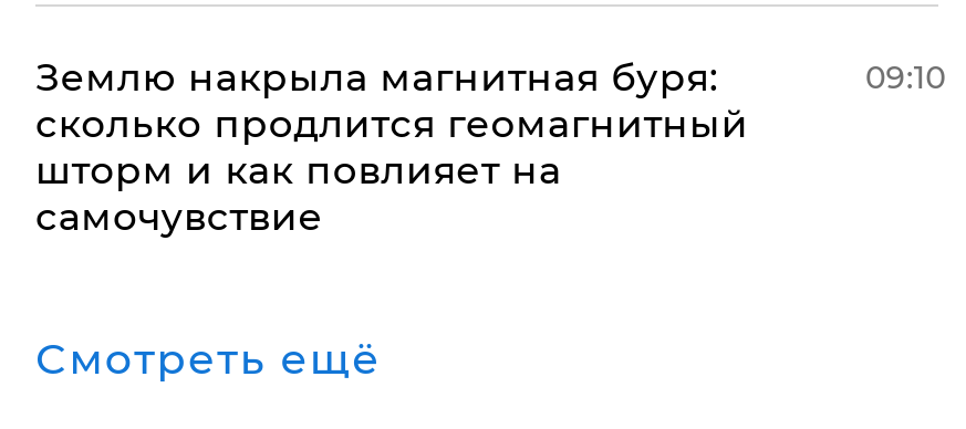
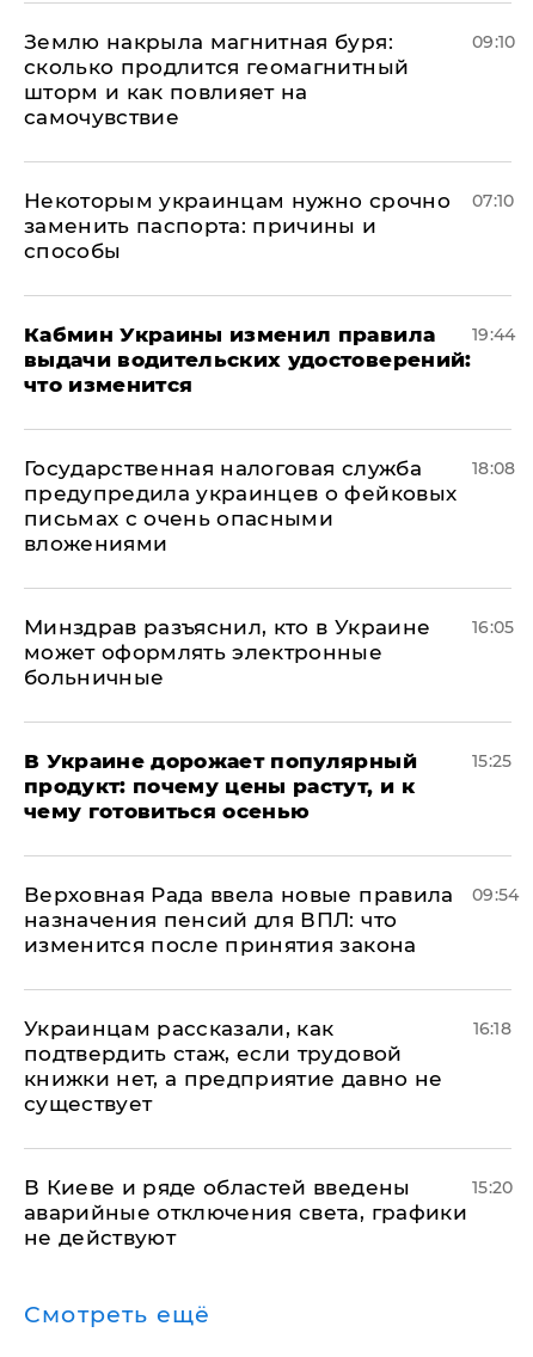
none -> [24,189,450,263] Некоторым украинцам нужно срочно | заменить паспорта: причины и | способы
none -> [24,323,472,397] Кабмин Украины изменил правила | выдачи водительских удостоверений: | что изменится
none -> [24,457,457,556] Государственная налоговая служба | предупредила украинцев о фейковых | письмах с очень опасными | вложениями
none -> [24,616,430,690] Минздрав разъяснил, кто в Украине | может оформлять электронные | больничные
none -> [24,749,417,823] В Украине дорожает популярный | продукт: почему цены растут, и к | чему готовиться осенью
none -> [24,883,454,957] Верховная Рада ввела новые правила | назначения пенсий для ВПЛ: что | изменится после принятия закона
none -> [24,1017,443,1116] Украинцам рассказали, как | подтвердить стаж, если трудовой | книжки нет, а предприятие давно не | существует
none -> [24,1176,467,1250] В Киеве и ряде областей введены | аварийные отключения света, графики | не действуют
none -> [472,190,514,212] 07:10
none -> [472,324,516,346] 19:44
none -> [472,458,516,479] 18:08
none -> [472,617,514,638] 16:05
none -> [472,751,512,772] 15:25
none -> [472,884,519,906] 09:54
none -> [472,1177,513,1198] 15:20
none -> [473,1018,511,1040] 16:18

